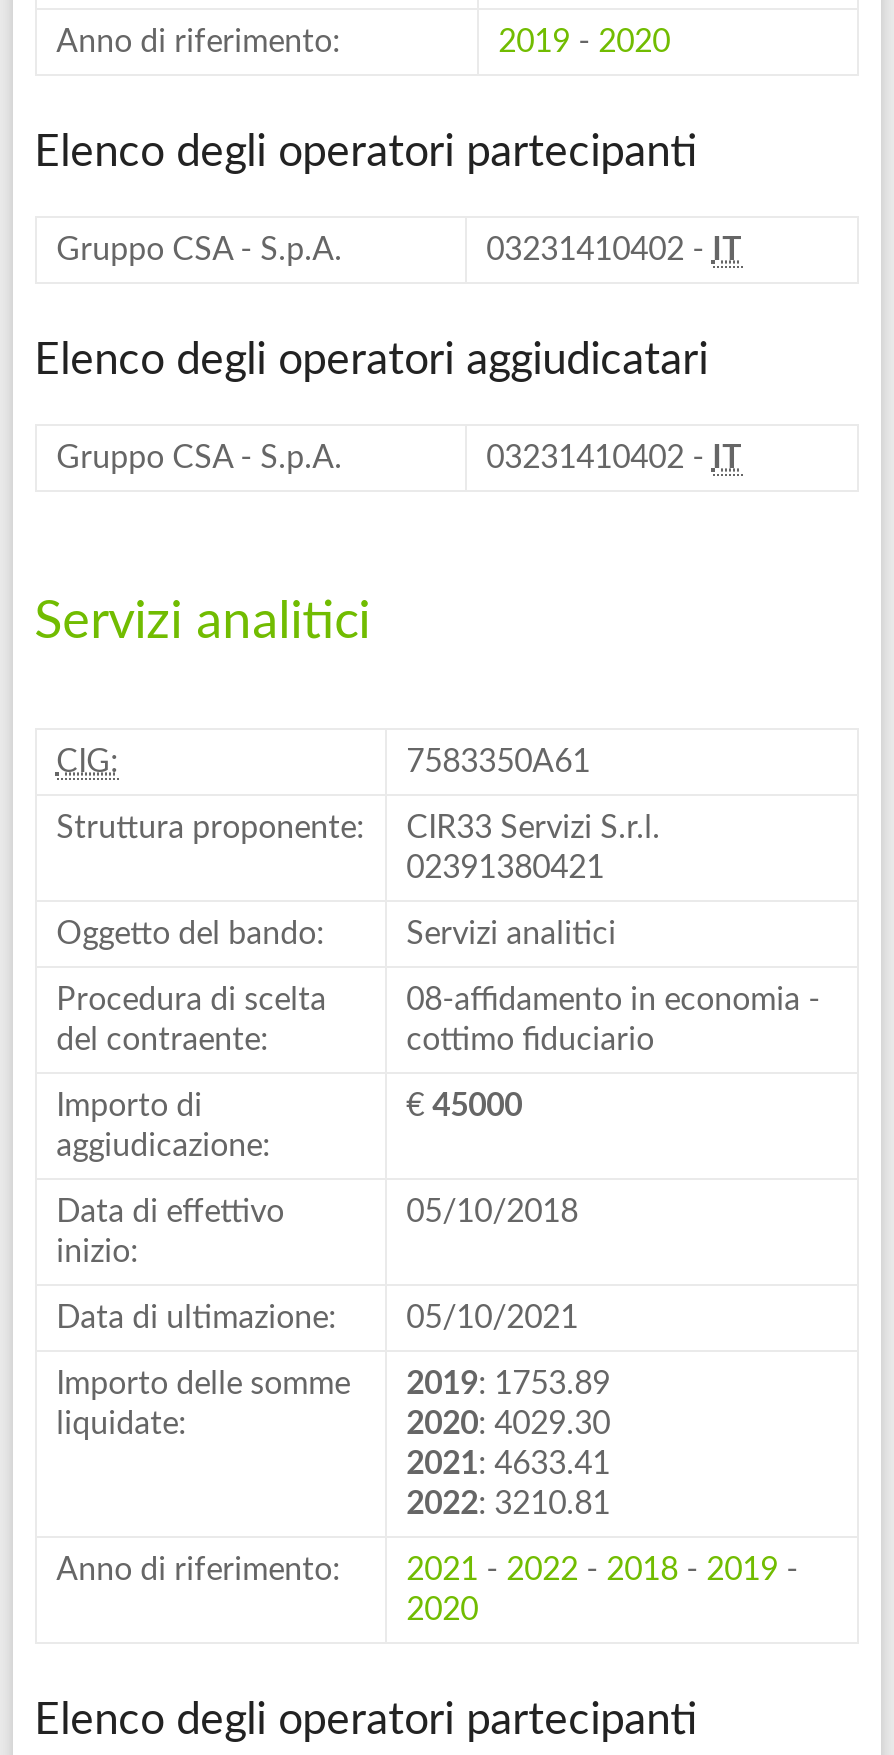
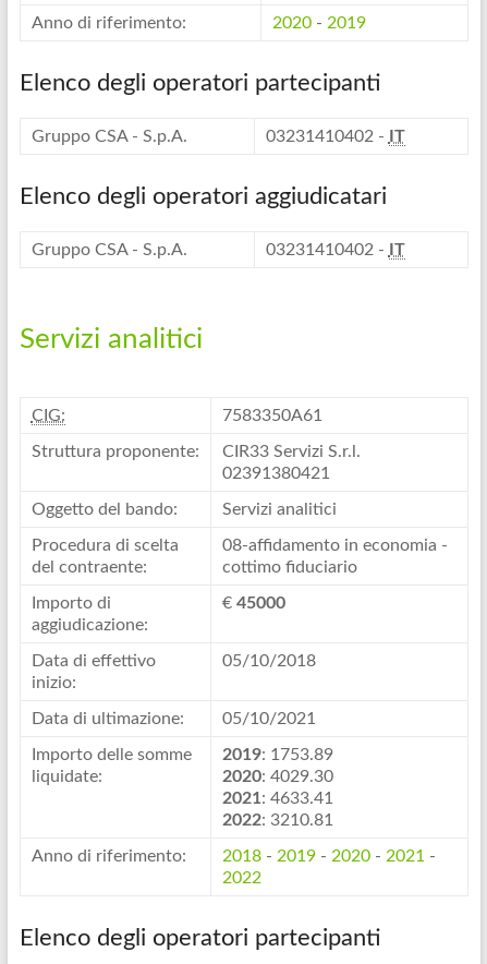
[498,26,670,58] 2019 - 2020 -> [272,14,366,32] 2020 - 2019
[406,1554,798,1586] 2021 - 2022 - 2018 - 2019 - -> [222,847,435,865] 2018 - 2019 - 2020 - 2021 -
[406,1594,478,1626] 2020 -> [222,869,261,887] 2022

